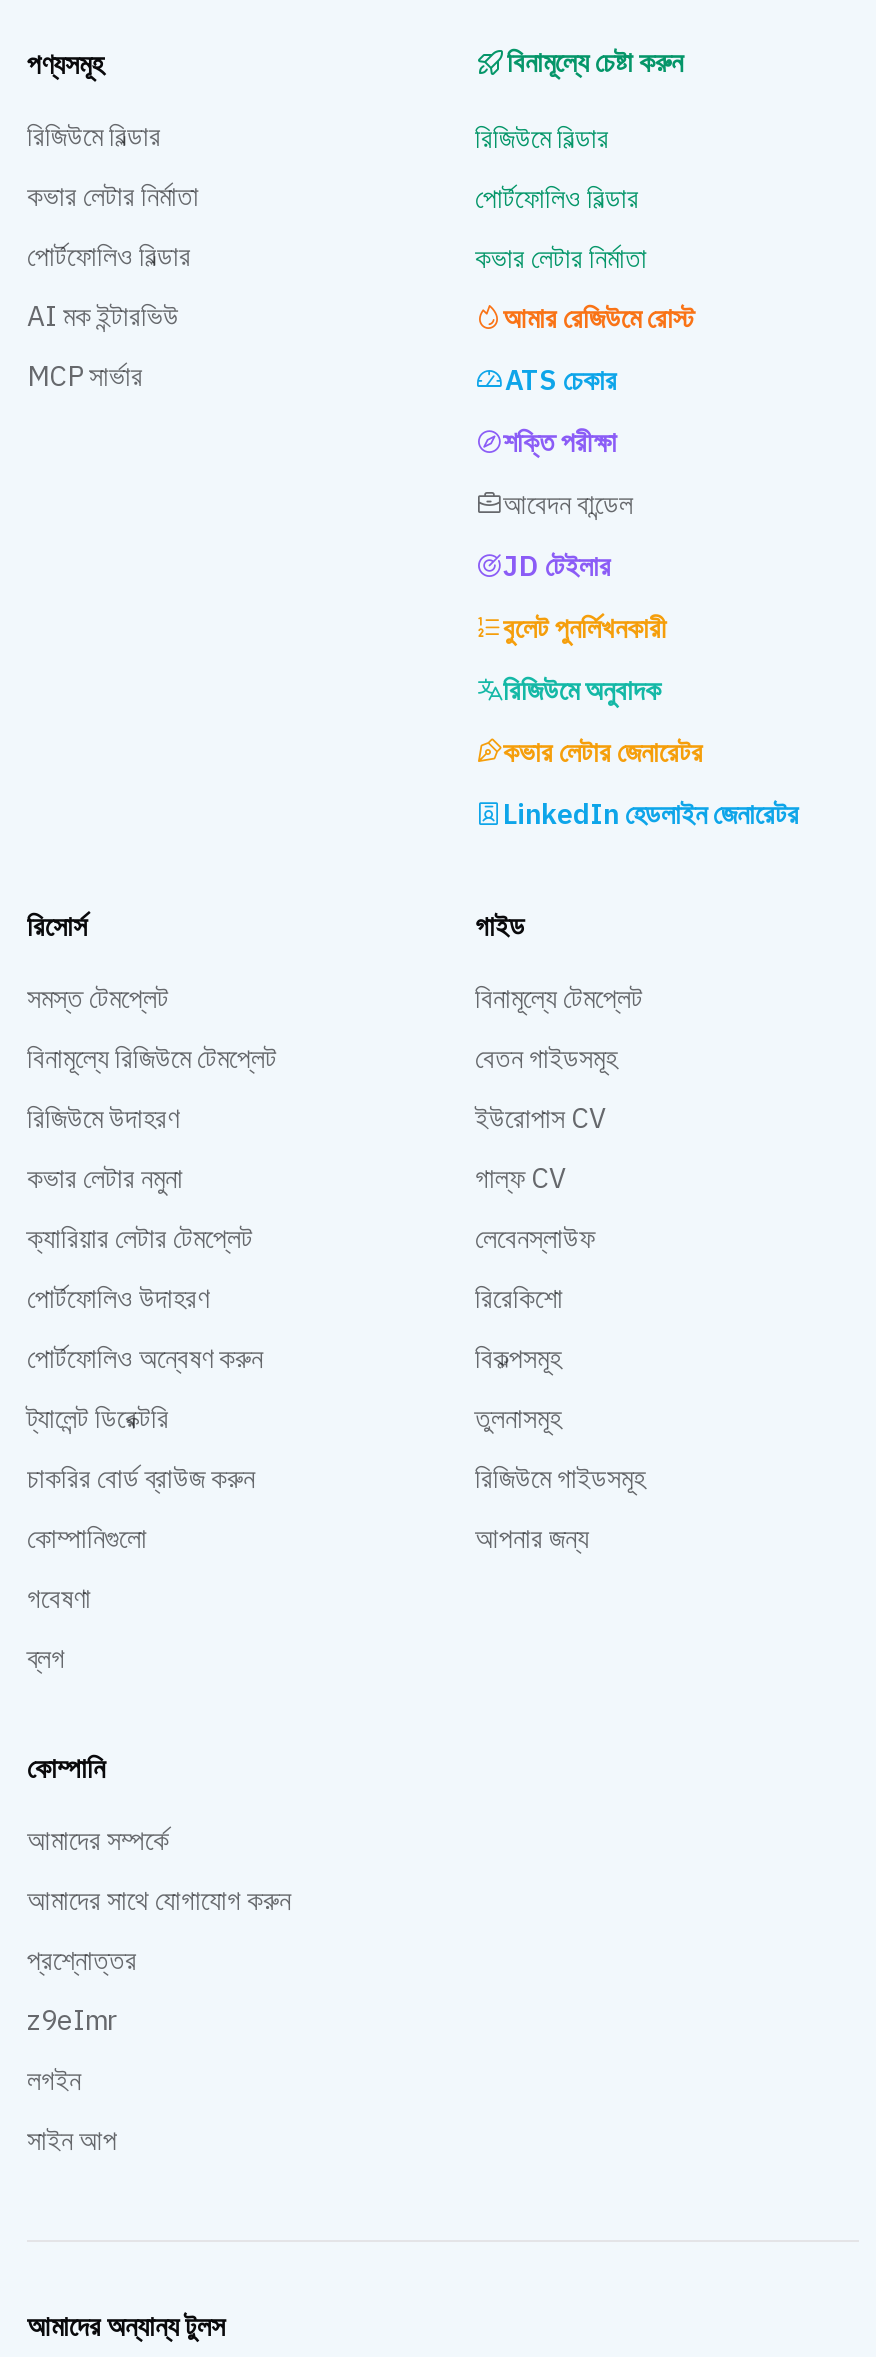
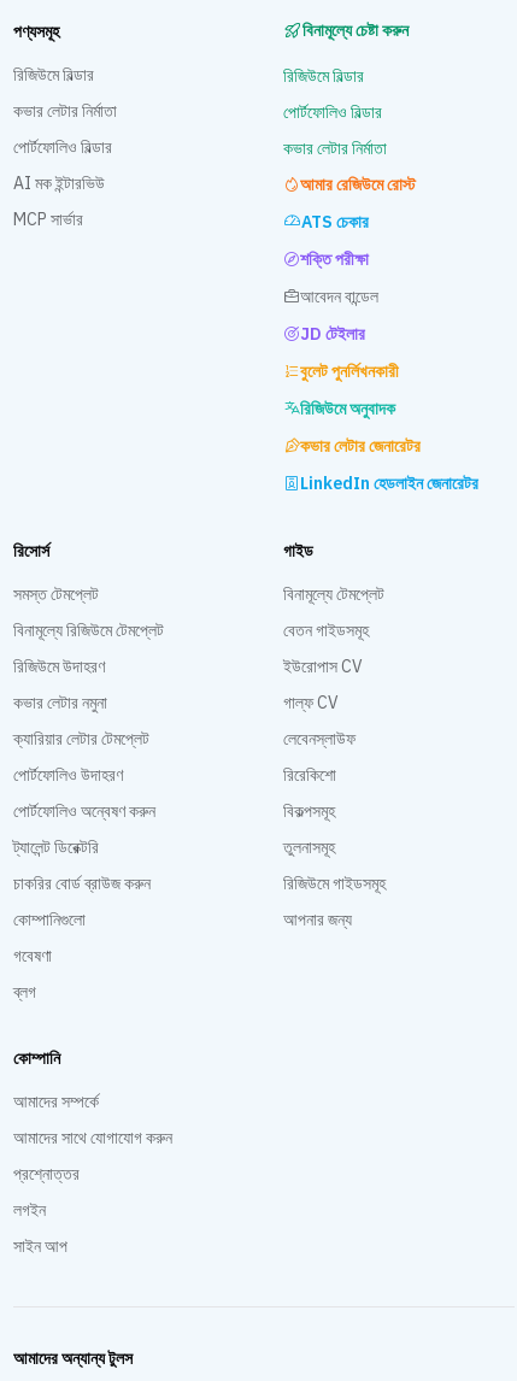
[27,2001,117,2037] z9eImr -> none

